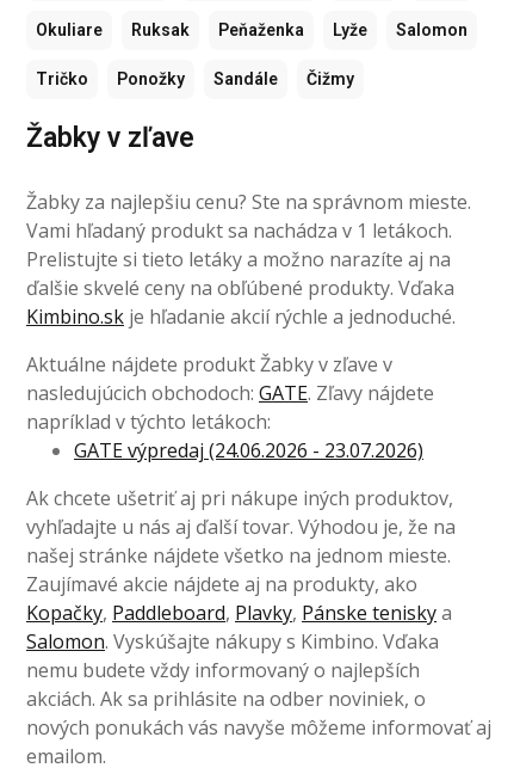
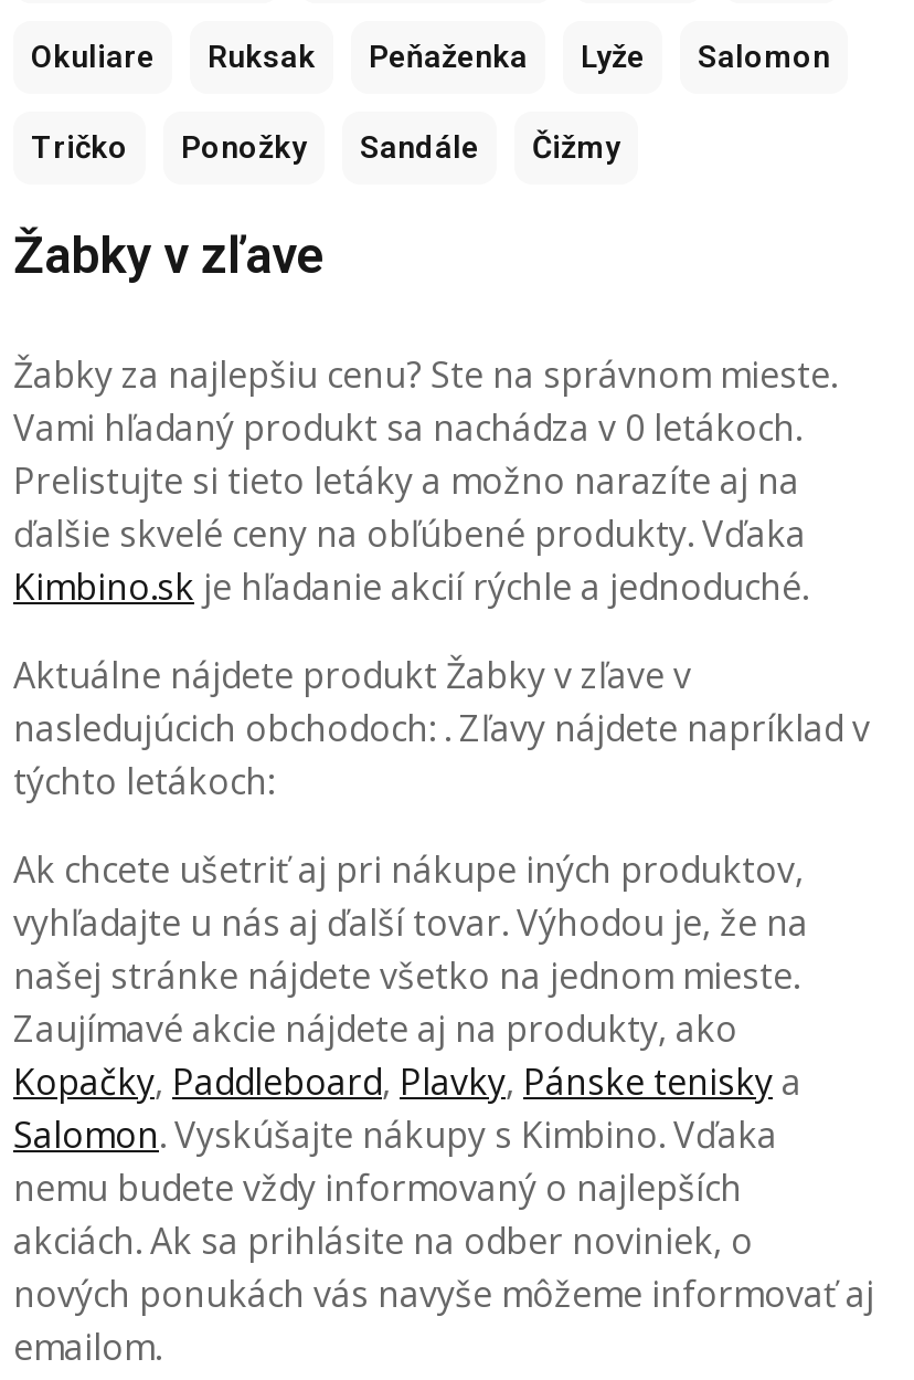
[26,217,452,244] Vami hľadaný produkt sa nachádza v 1 letákoch. -> [13,402,801,451] Vami hľadaný produkt sa nachádza v 0 letákoch.
[26,380,434,463] nasledujúcich obchodoch: GATE. Zľavy nájdete | napríklad v týchto letákoch: | GATE výpredaj (24.06.2026 - 23.07.2026) -> [13,702,870,804] nasledujúcich obchodoch: . Zľavy nájdete napríklad v | týchto letákoch:

